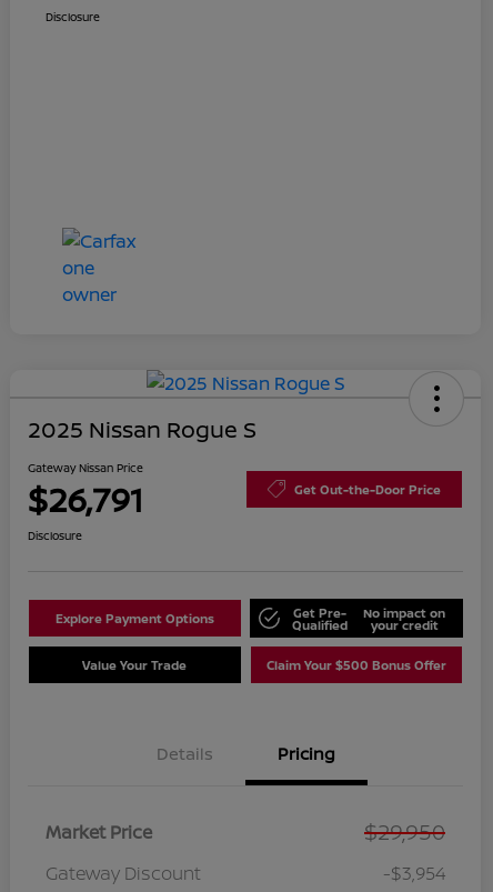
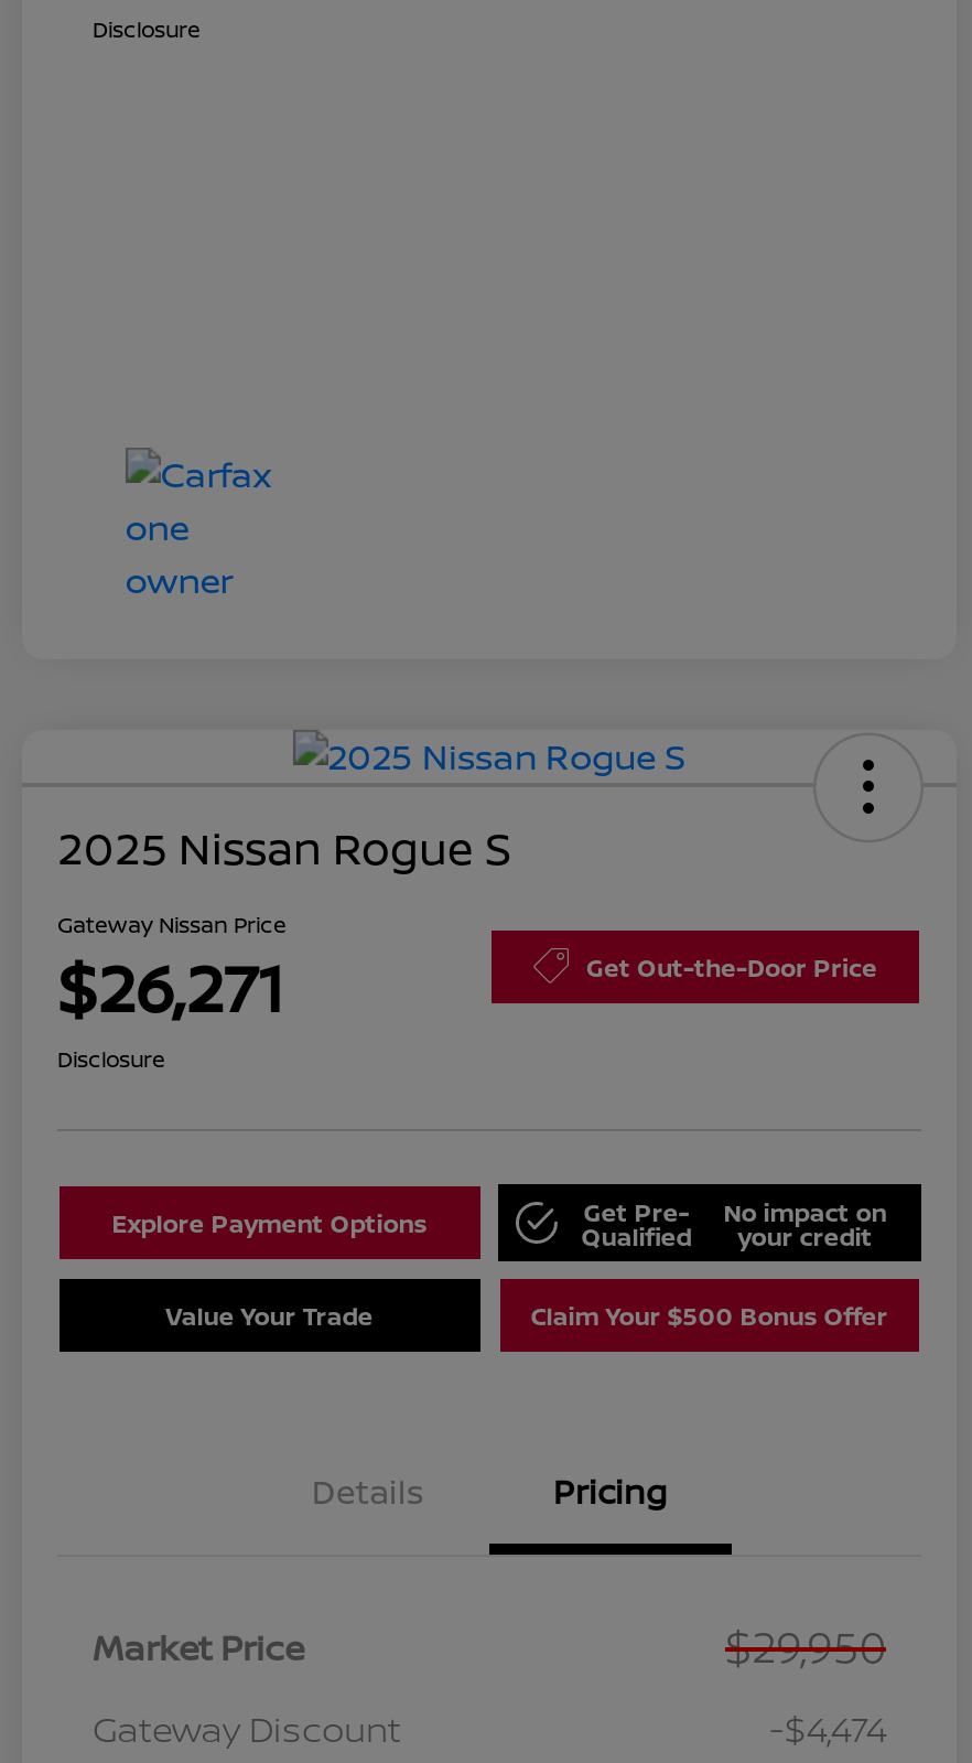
[28,477,143,522] $26,791 -> [57,942,284,1032] $26,271
[383,861,445,886] -$3,954 -> [769,1705,886,1754] -$4,474

